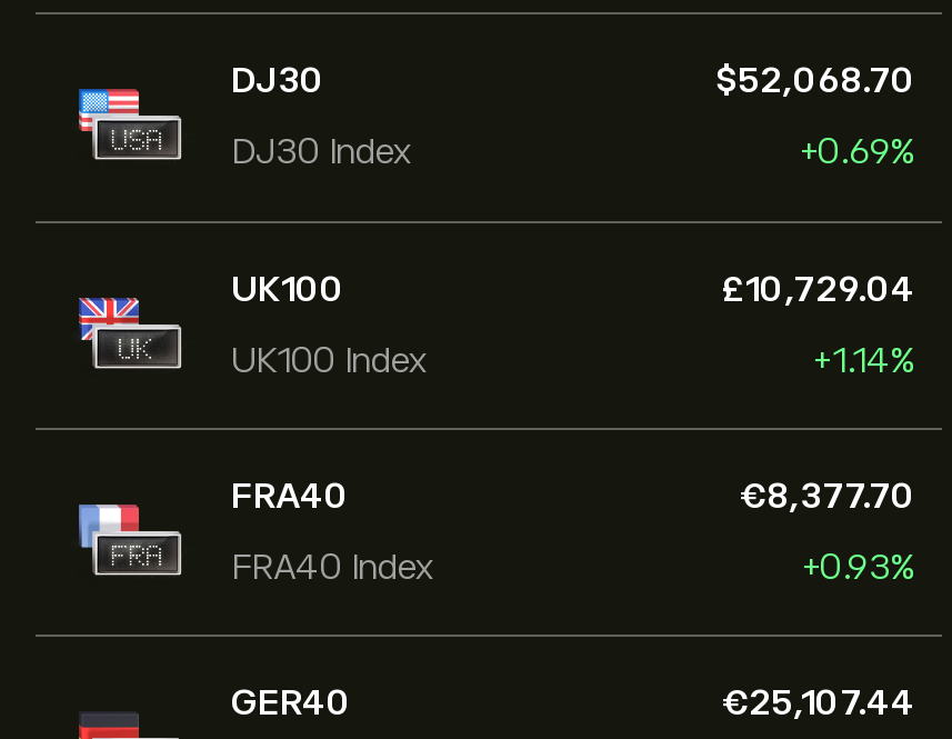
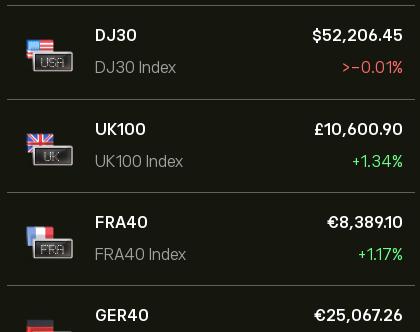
[715,60,915,100] $52,068.70 -> [312,26,403,44] $52,206.45
[800,131,915,171] +0.69% -> [342,58,403,76] >-0.01%
[722,269,915,309] £10,729.04 -> [314,120,403,138] £10,600.90
[813,340,915,380] +1.14% -> [352,152,403,170] +1.34%
[740,476,915,516] €8,377.70 -> [327,213,403,231] €8,389.10
[802,547,915,587] +0.93% -> [358,245,403,263] +1.17%
[722,682,915,722] €25,107.44 -> [314,306,403,324] €25,067.26

